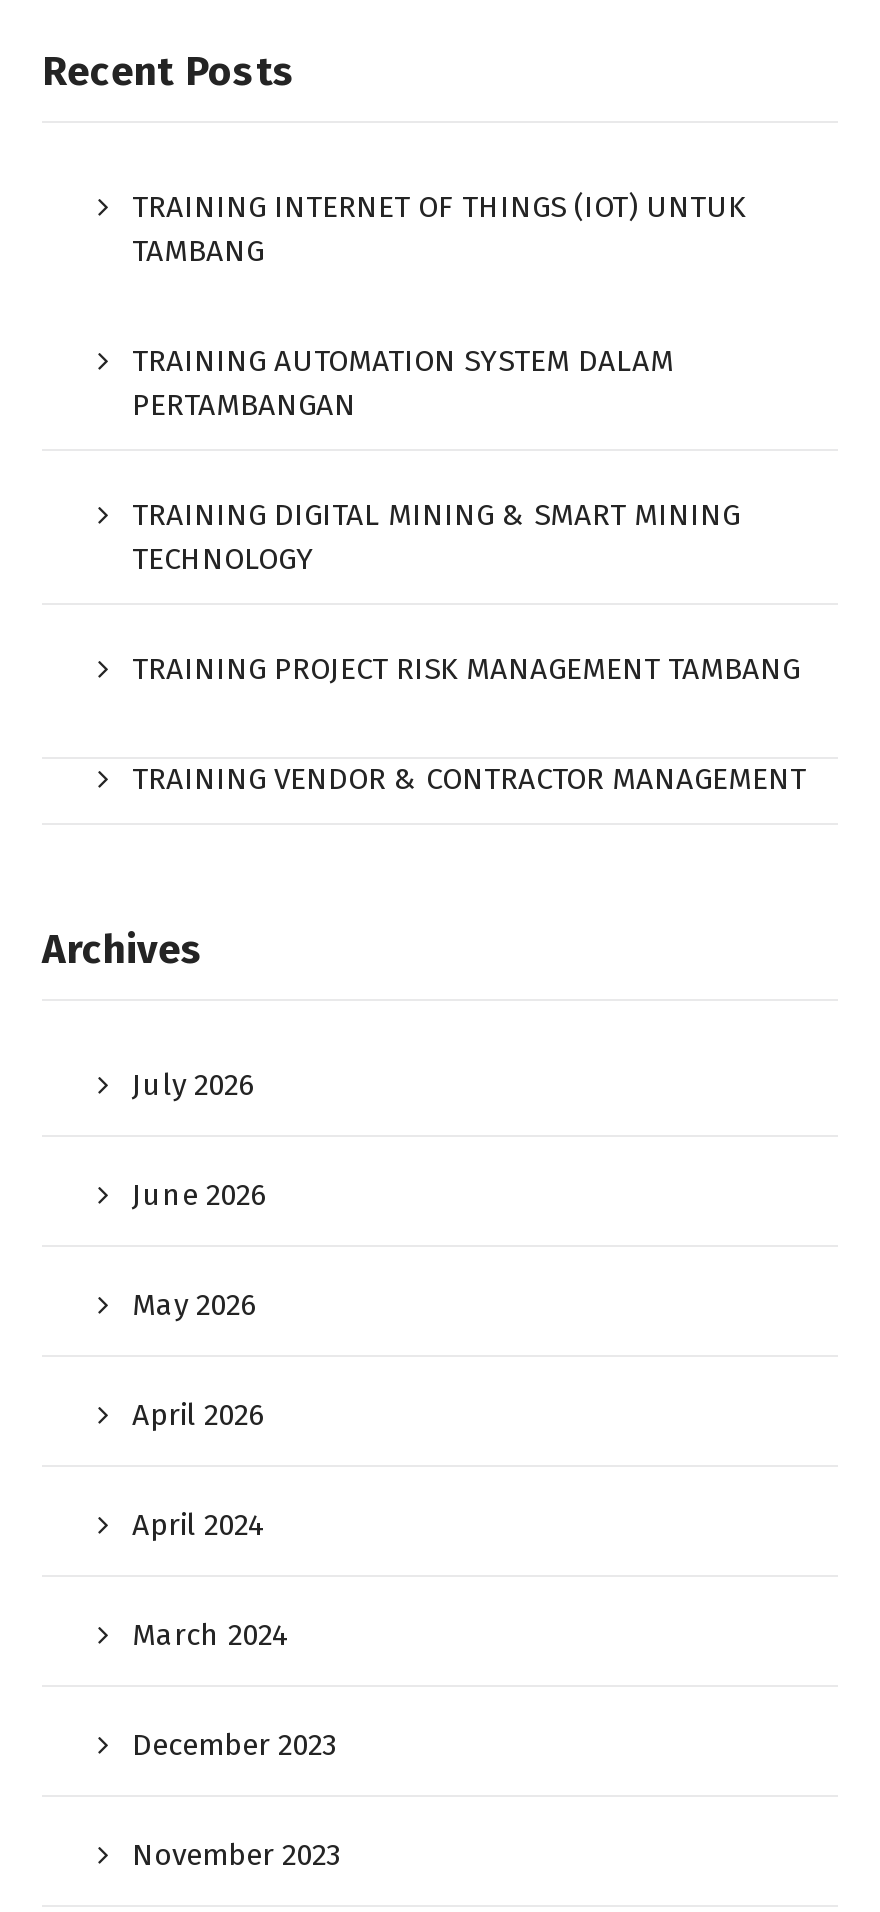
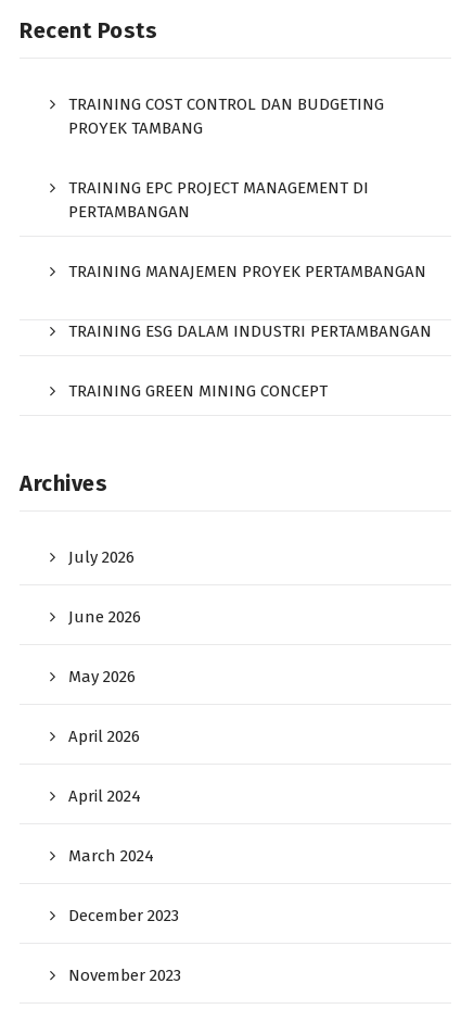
[132,189,746,269] TRAINING INTERNET OF THINGS (IOT) UNTUK | TAMBANG -> [68,94,384,138] TRAINING COST CONTROL DAN BUDGETING | PROYEK TAMBANG
[132,343,674,379] TRAINING AUTOMATION SYSTEM DALAM -> [68,178,369,198] TRAINING EPC PROJECT MANAGEMENT DI
[132,497,740,577] TRAINING DIGITAL MINING & SMART MINING | TECHNOLOGY -> [68,262,426,281] TRAINING MANAJEMEN PROYEK PERTAMBANGAN
[132,651,800,687] TRAINING PROJECT RISK MANAGEMENT TAMBANG -> [68,321,432,341] TRAINING ESG DALAM INDUSTRI PERTAMBANGAN
[132,761,806,797] TRAINING VENDOR & CONTRACTOR MANAGEMENT -> [68,381,328,401] TRAINING GREEN MINING CONCEPT

